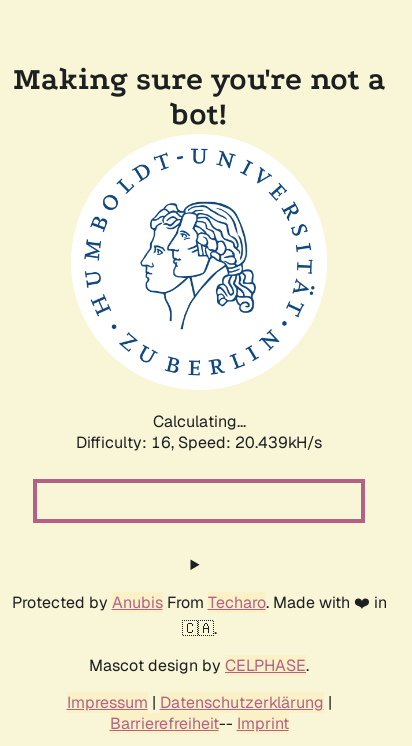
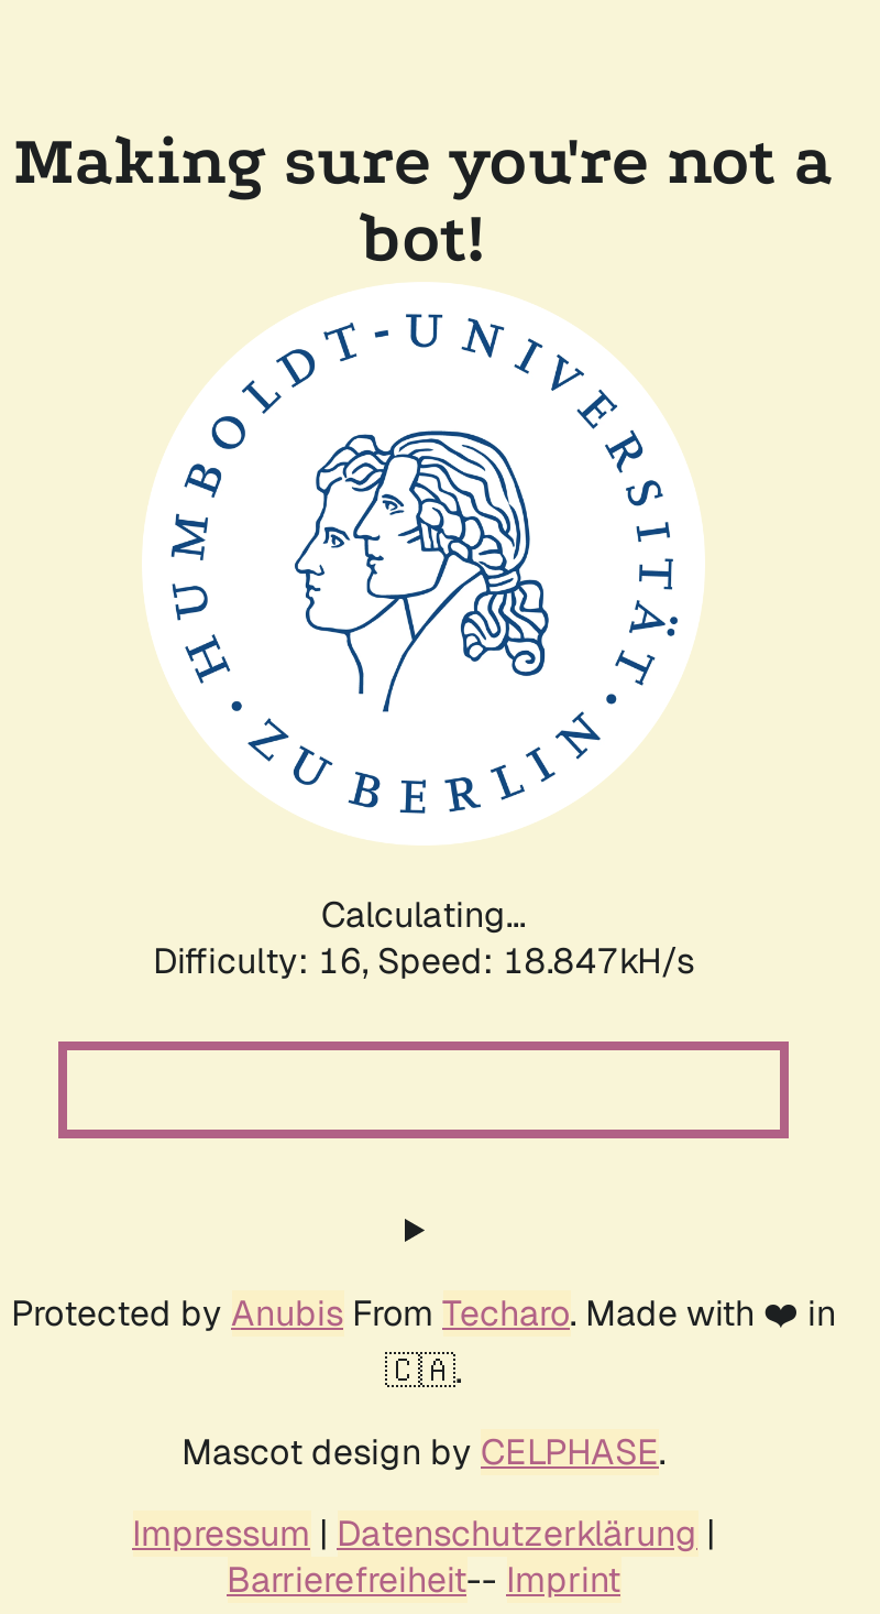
[76,432,322,453] Difficulty: 16, Speed: 20.439kH/s -> [153,938,694,984] Difficulty: 16, Speed: 18.847kH/s

